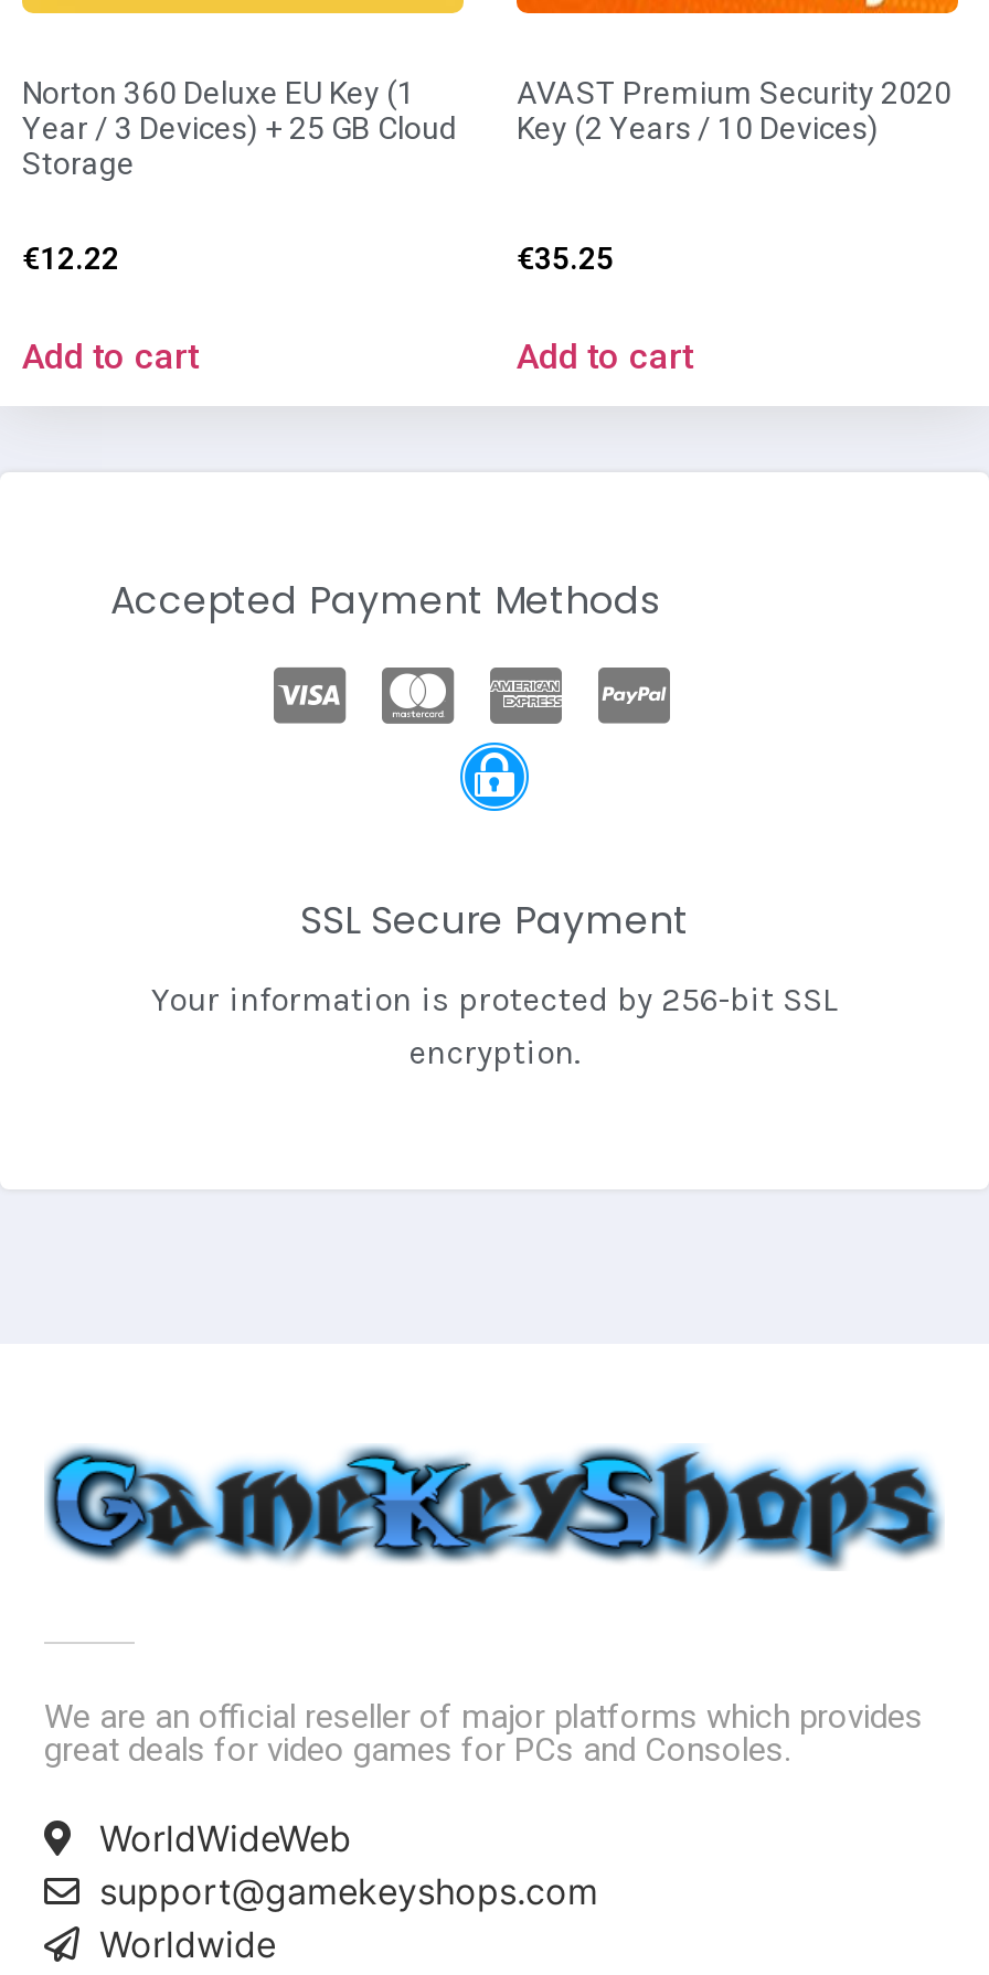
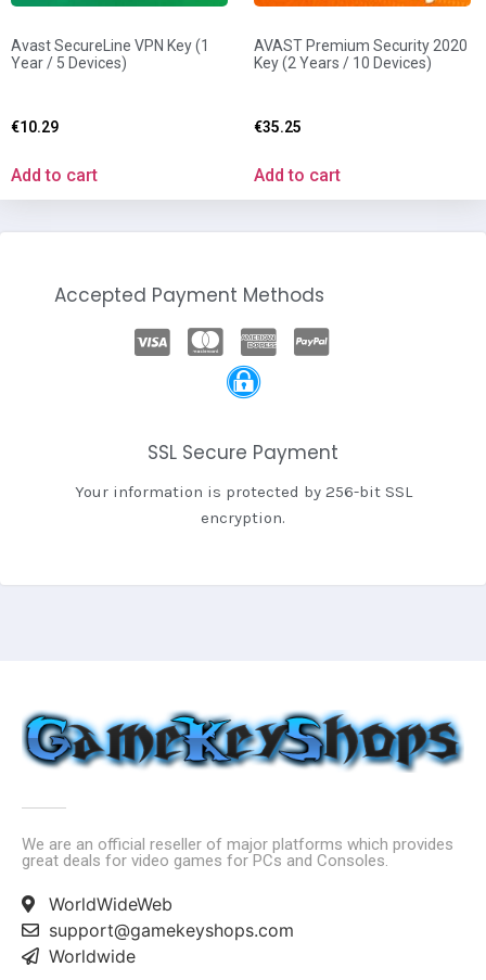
[22,75,457,181] Norton 360 Deluxe EU Key (1 | Year / 3 Devices) + 25 GB Cloud | Storage -> [11,37,209,72] Avast SecureLine VPN Key (1 | Year / 5 Devices)
[22,240,119,276] €12.22 -> [11,118,59,136] €10.29

